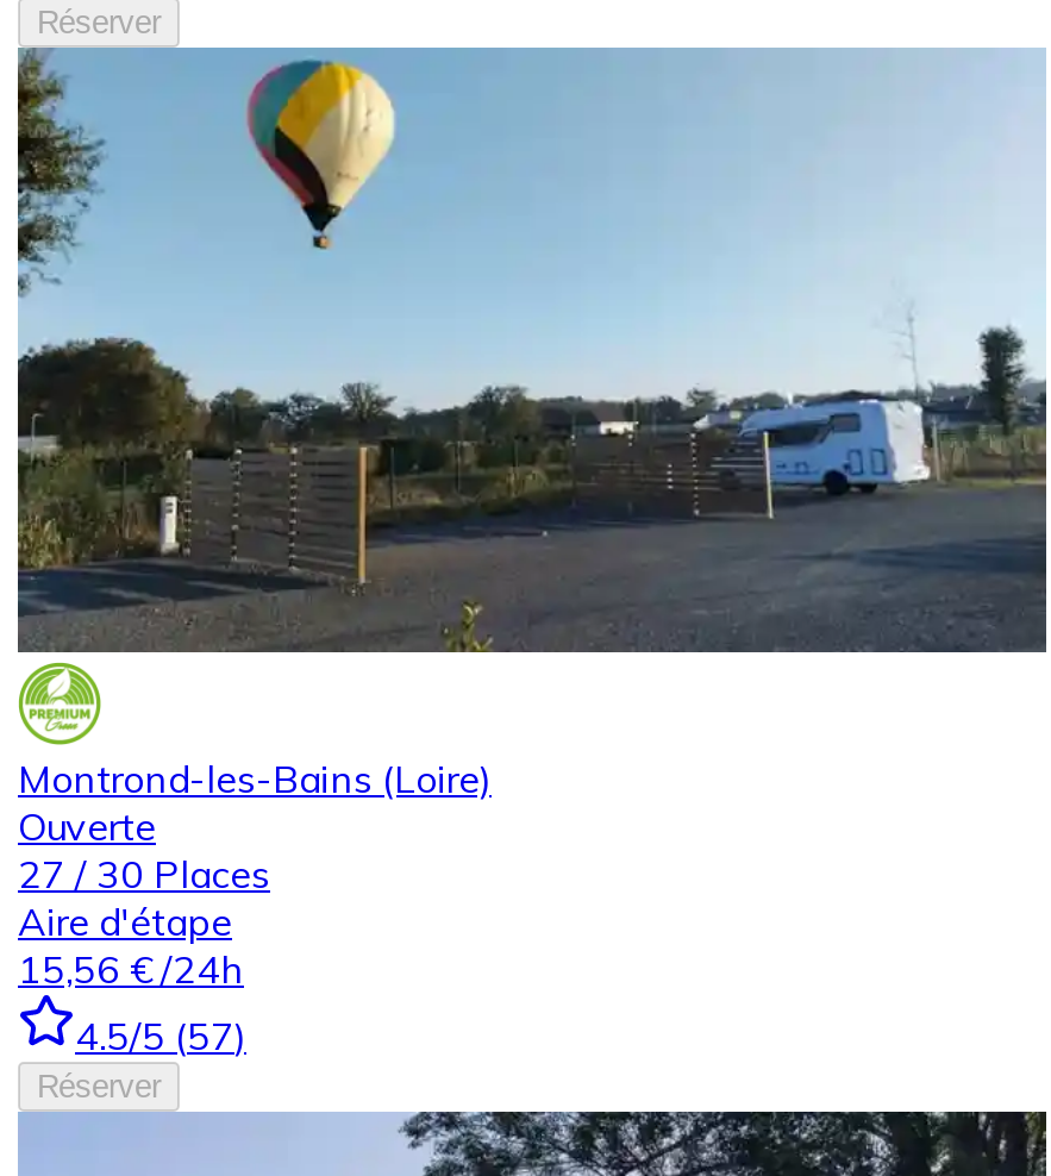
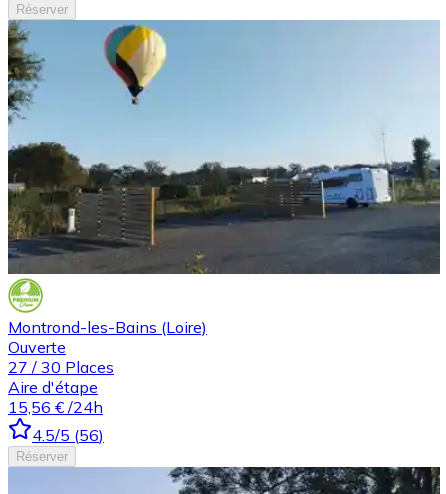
[75,1011,246,1058] 4.5/5 (57) -> [32,424,104,444] 4.5/5 (56)

